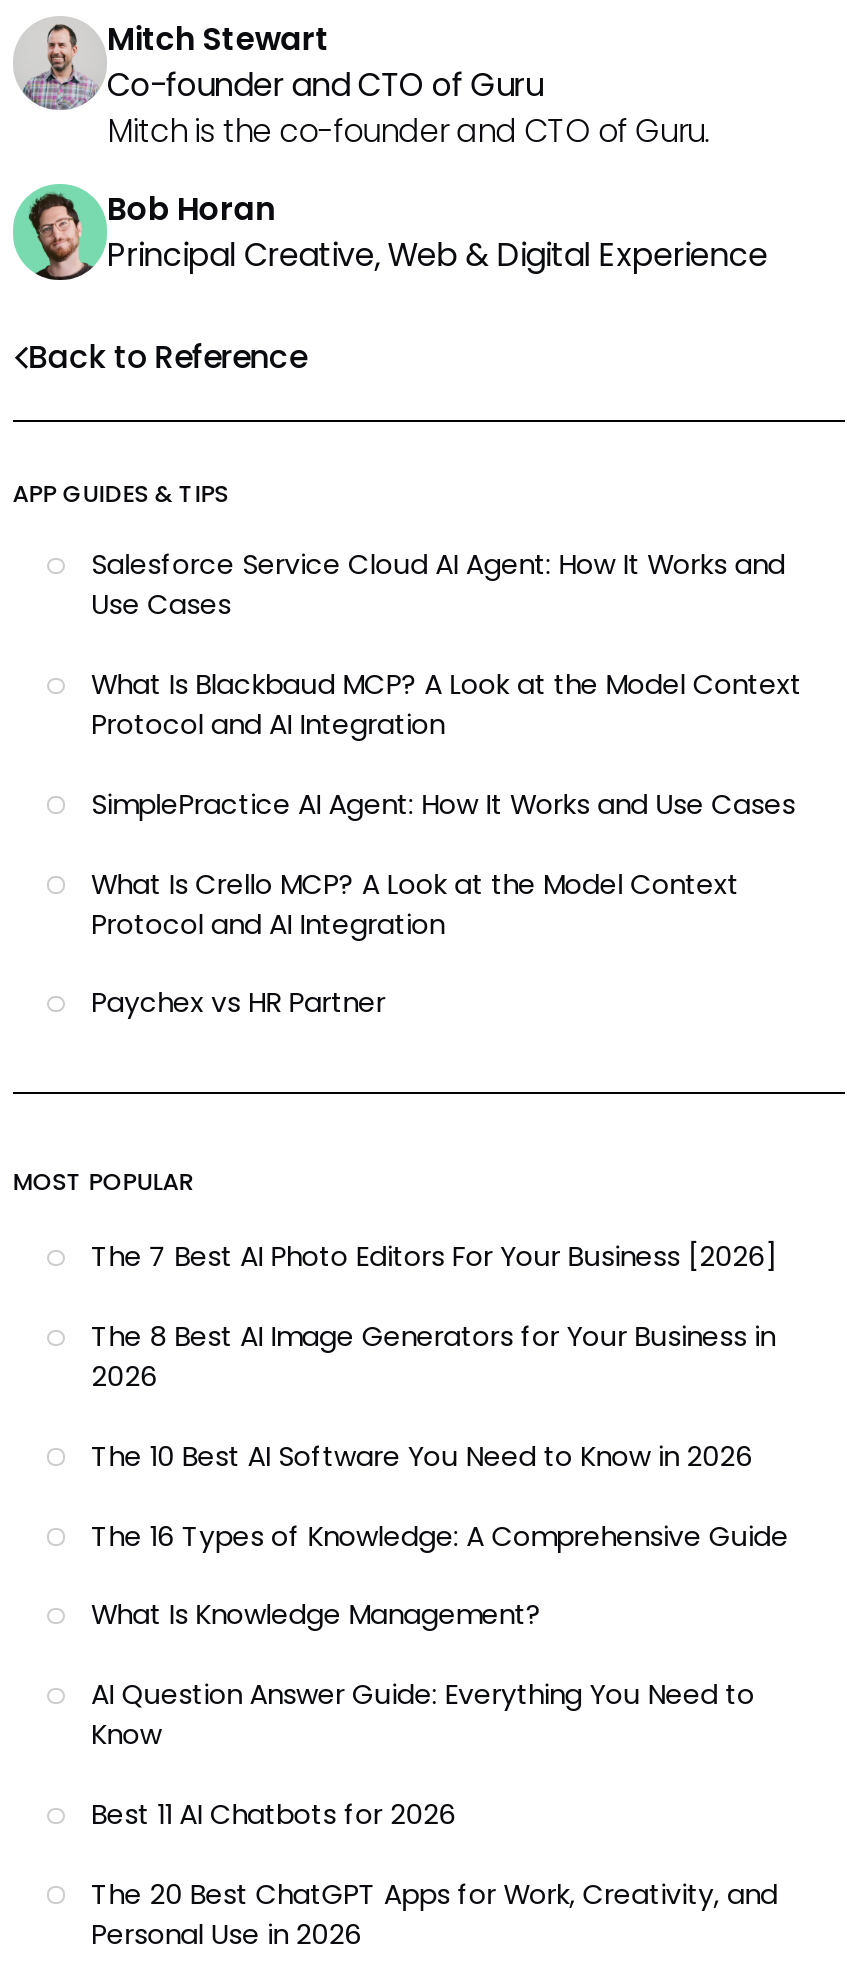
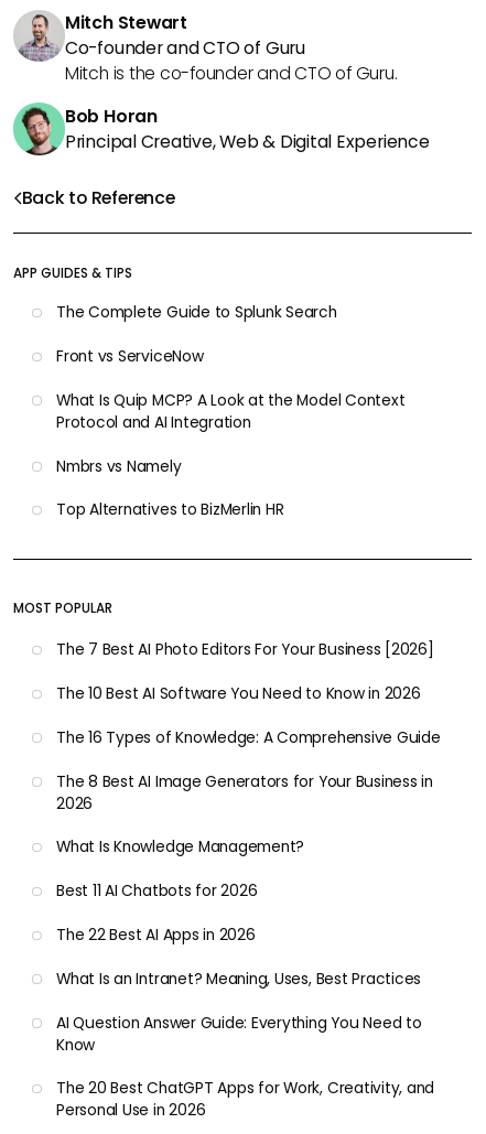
[91,546,801,704] Salesforce Service Cloud AI Agent: How It Works and | Use Cases | What Is Blackbaud MCP? A Look at the Model Context -> [56,302,405,411] The Complete Guide to Splunk Search | Front vs ServiceNow | What Is Quip MCP? A Look at the Model Context
[91,785,795,1023] SimplePractice AI Agent: How It Works and Use Cases | What Is Crello MCP? A Look at the Model Context | Protocol and AI Integration | Paychex vs HR Partner -> [56,456,284,521] Nmbrs vs Namely | Top Alternatives to BizMerlin HR
moved [12,1167,777,1276] -> [13,600,434,660]: MOST POPULAR | The 7 Best AI Photo Editors For Your Business [2026]
moved [91,1318,775,1396] -> [56,771,433,814]: The 8 Best AI Image Generators for Your Business in | 2026
moved [91,1437,788,1555] -> [56,683,440,748]: The 10 Best AI Software You Need to Know in 2026 | The 16 Types of Knowledge: A Comprehensive Guide
moved [91,1597,541,1635] -> [56,837,304,858]: What Is Knowledge Management?
none -> [56,925,421,989] The 22 Best AI Apps in 2026 | What Is an Intranet? Meaning, Uses, Best Practices
moved [91,1676,754,1754] -> [56,1012,422,1055]: AI Question Answer Guide: Everything You Need to | Know
moved [91,1796,456,1834] -> [56,881,257,902]: Best 11 AI Chatbots for 2026

